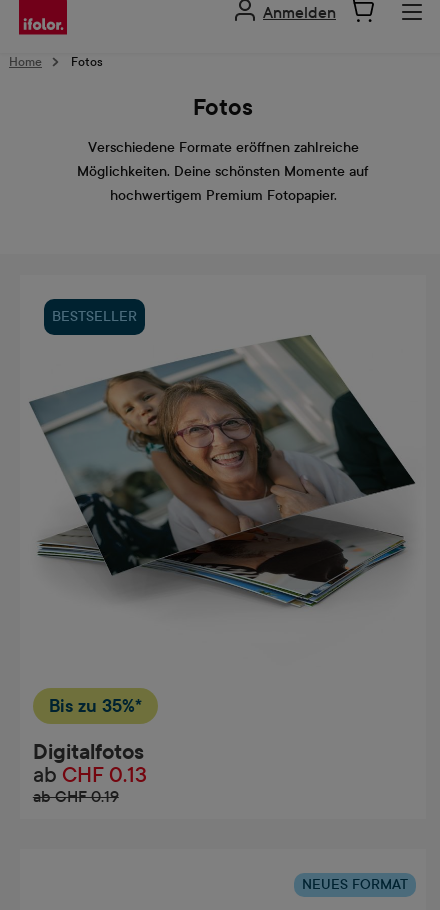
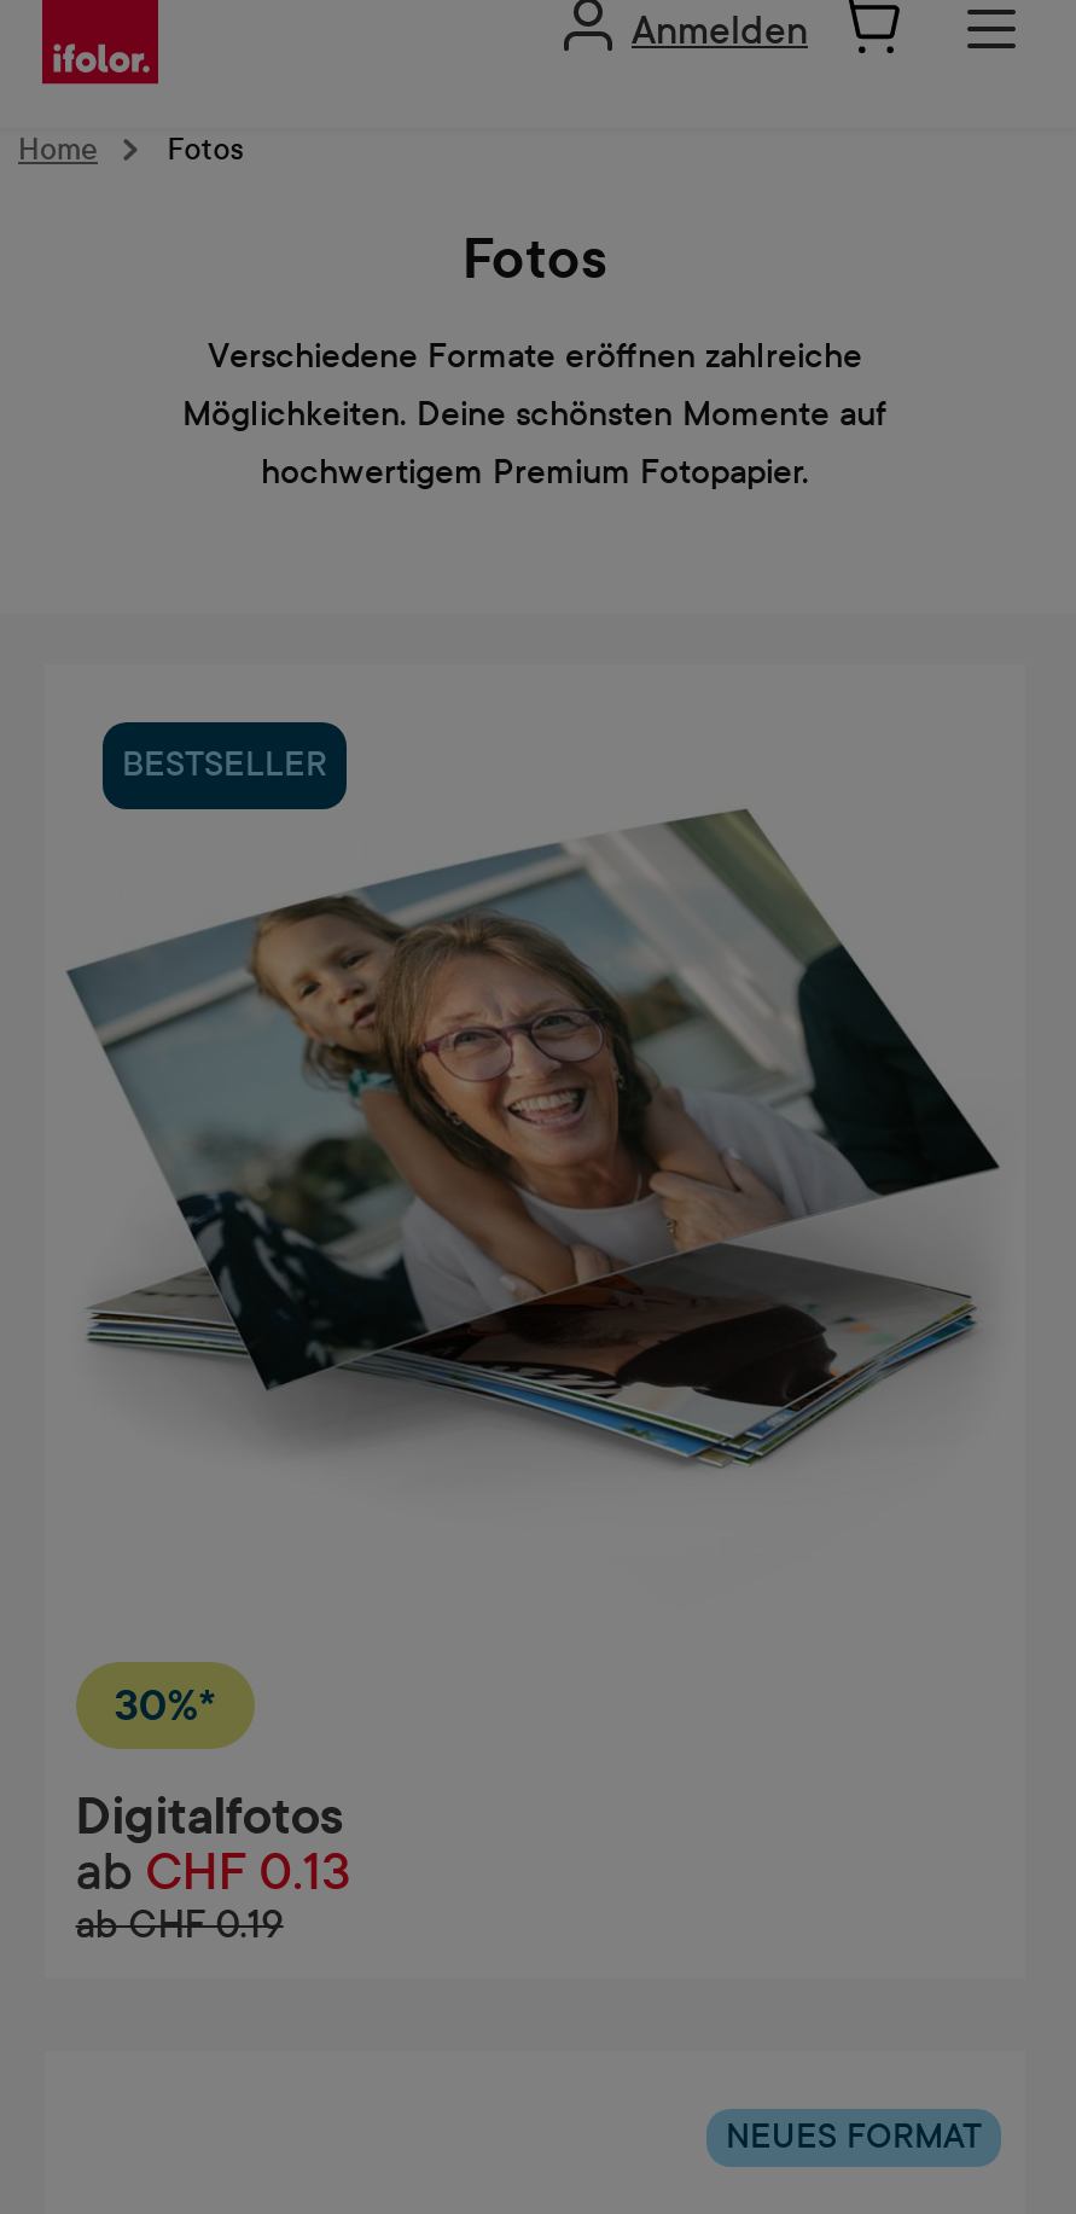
[49,696,142,716] Bis zu 35%* -> [114,1682,216,1730] 30%*

